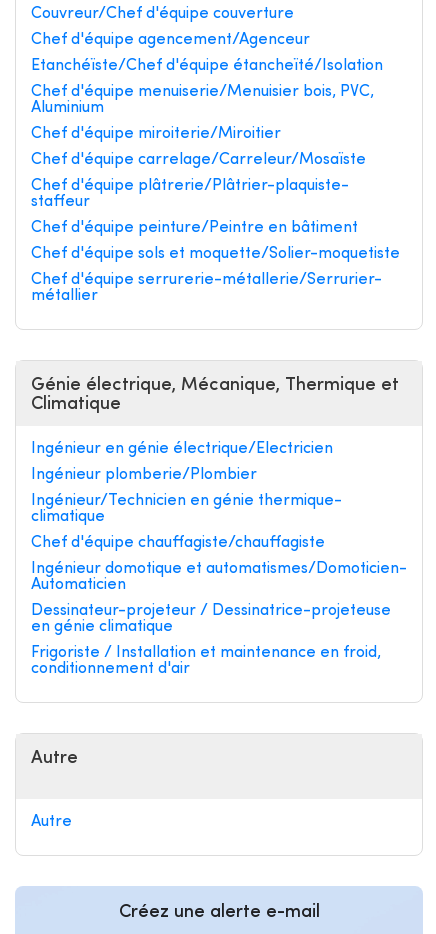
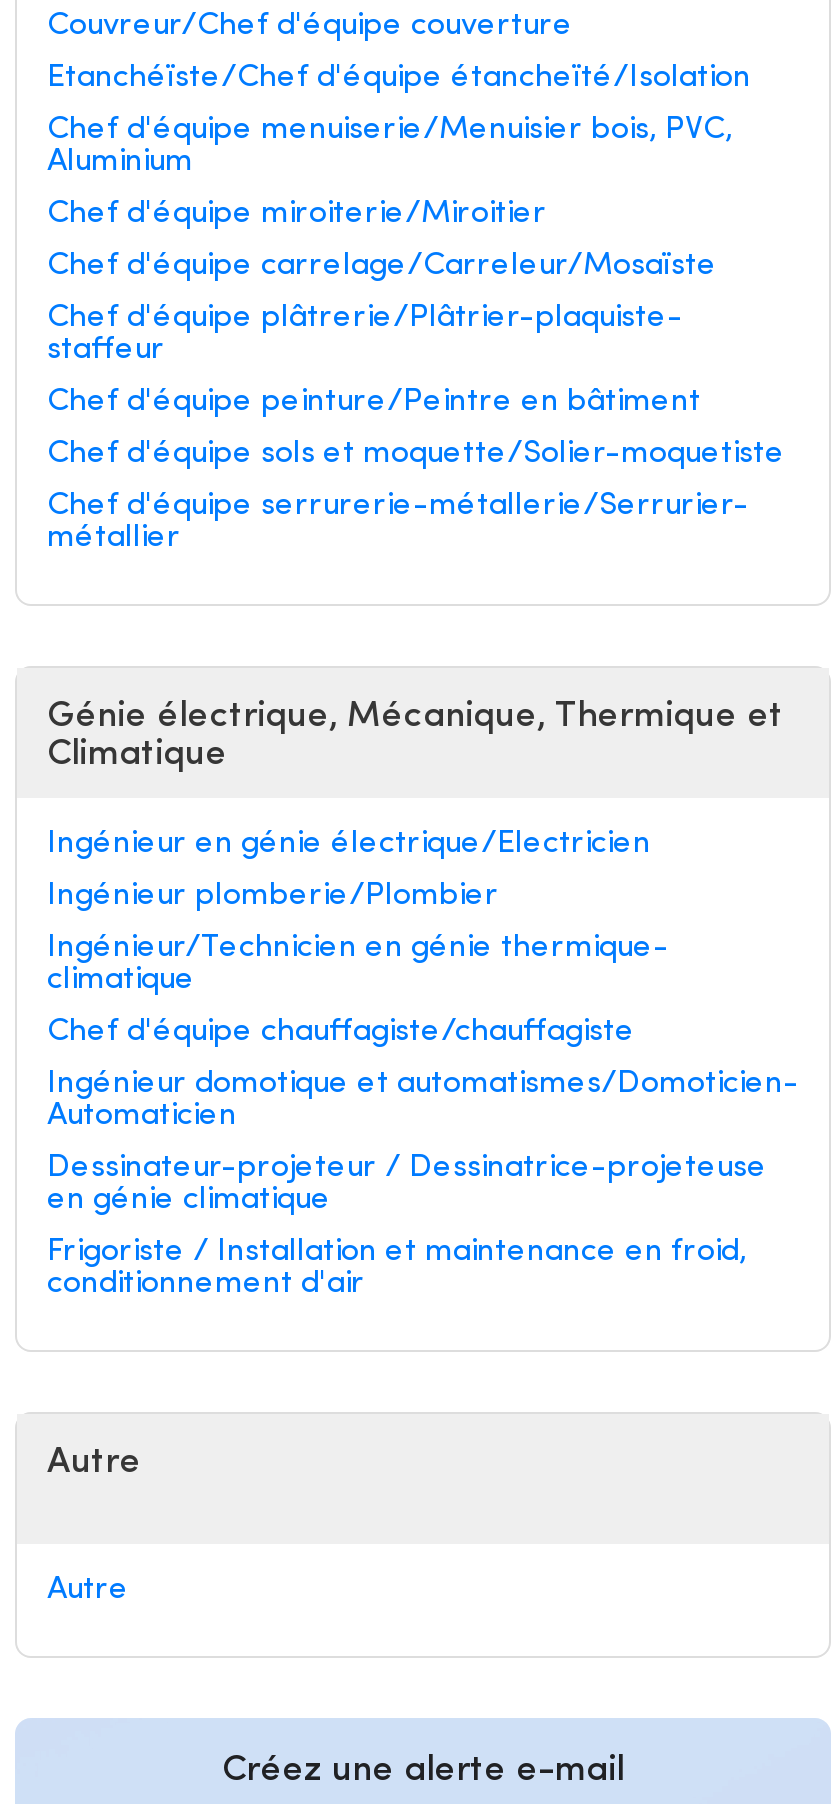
[31,32,310,48] Chef d'équipe agencement/Agenceur -> none

